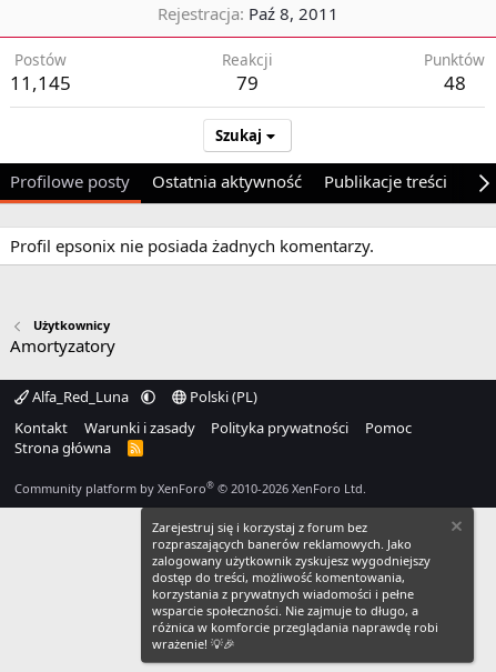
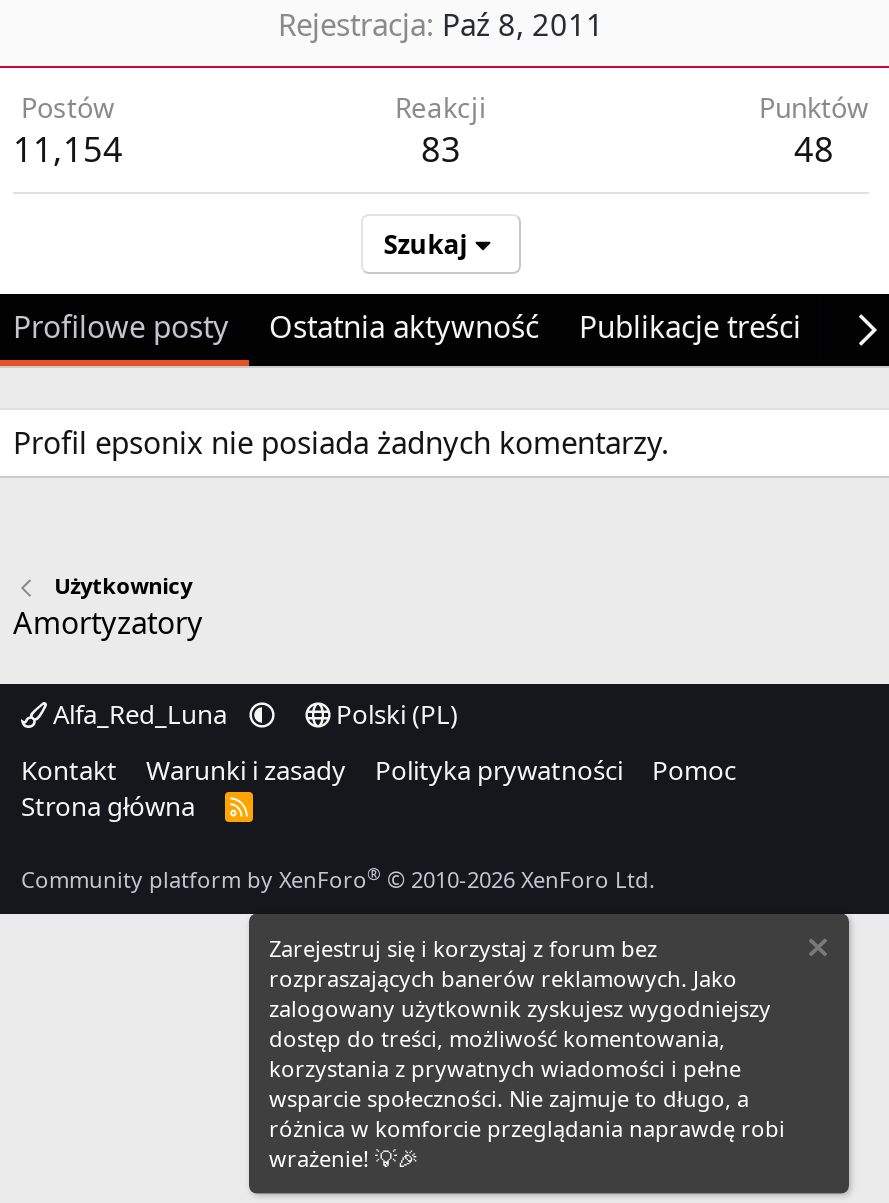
[10,70,71,96] 11,145 -> [13,127,123,173] 11,154
[236,70,259,96] 79 -> [421,127,461,173] 83

